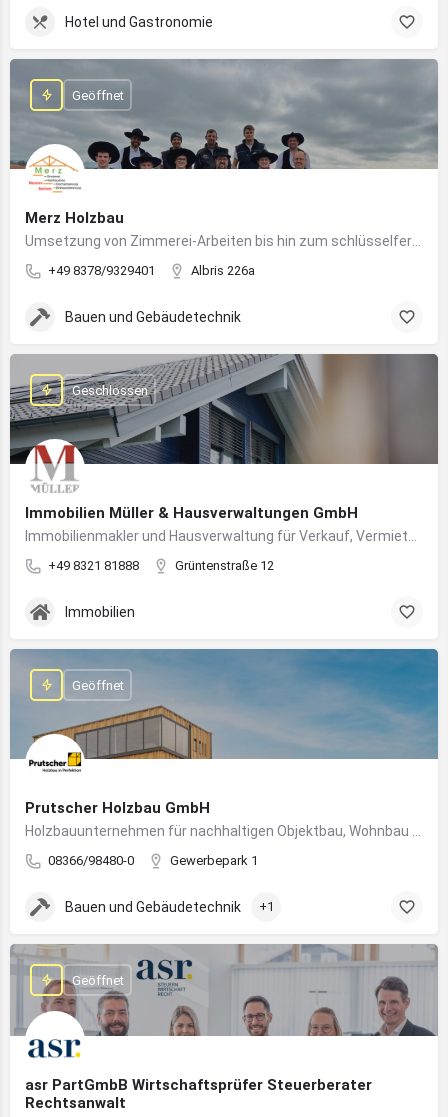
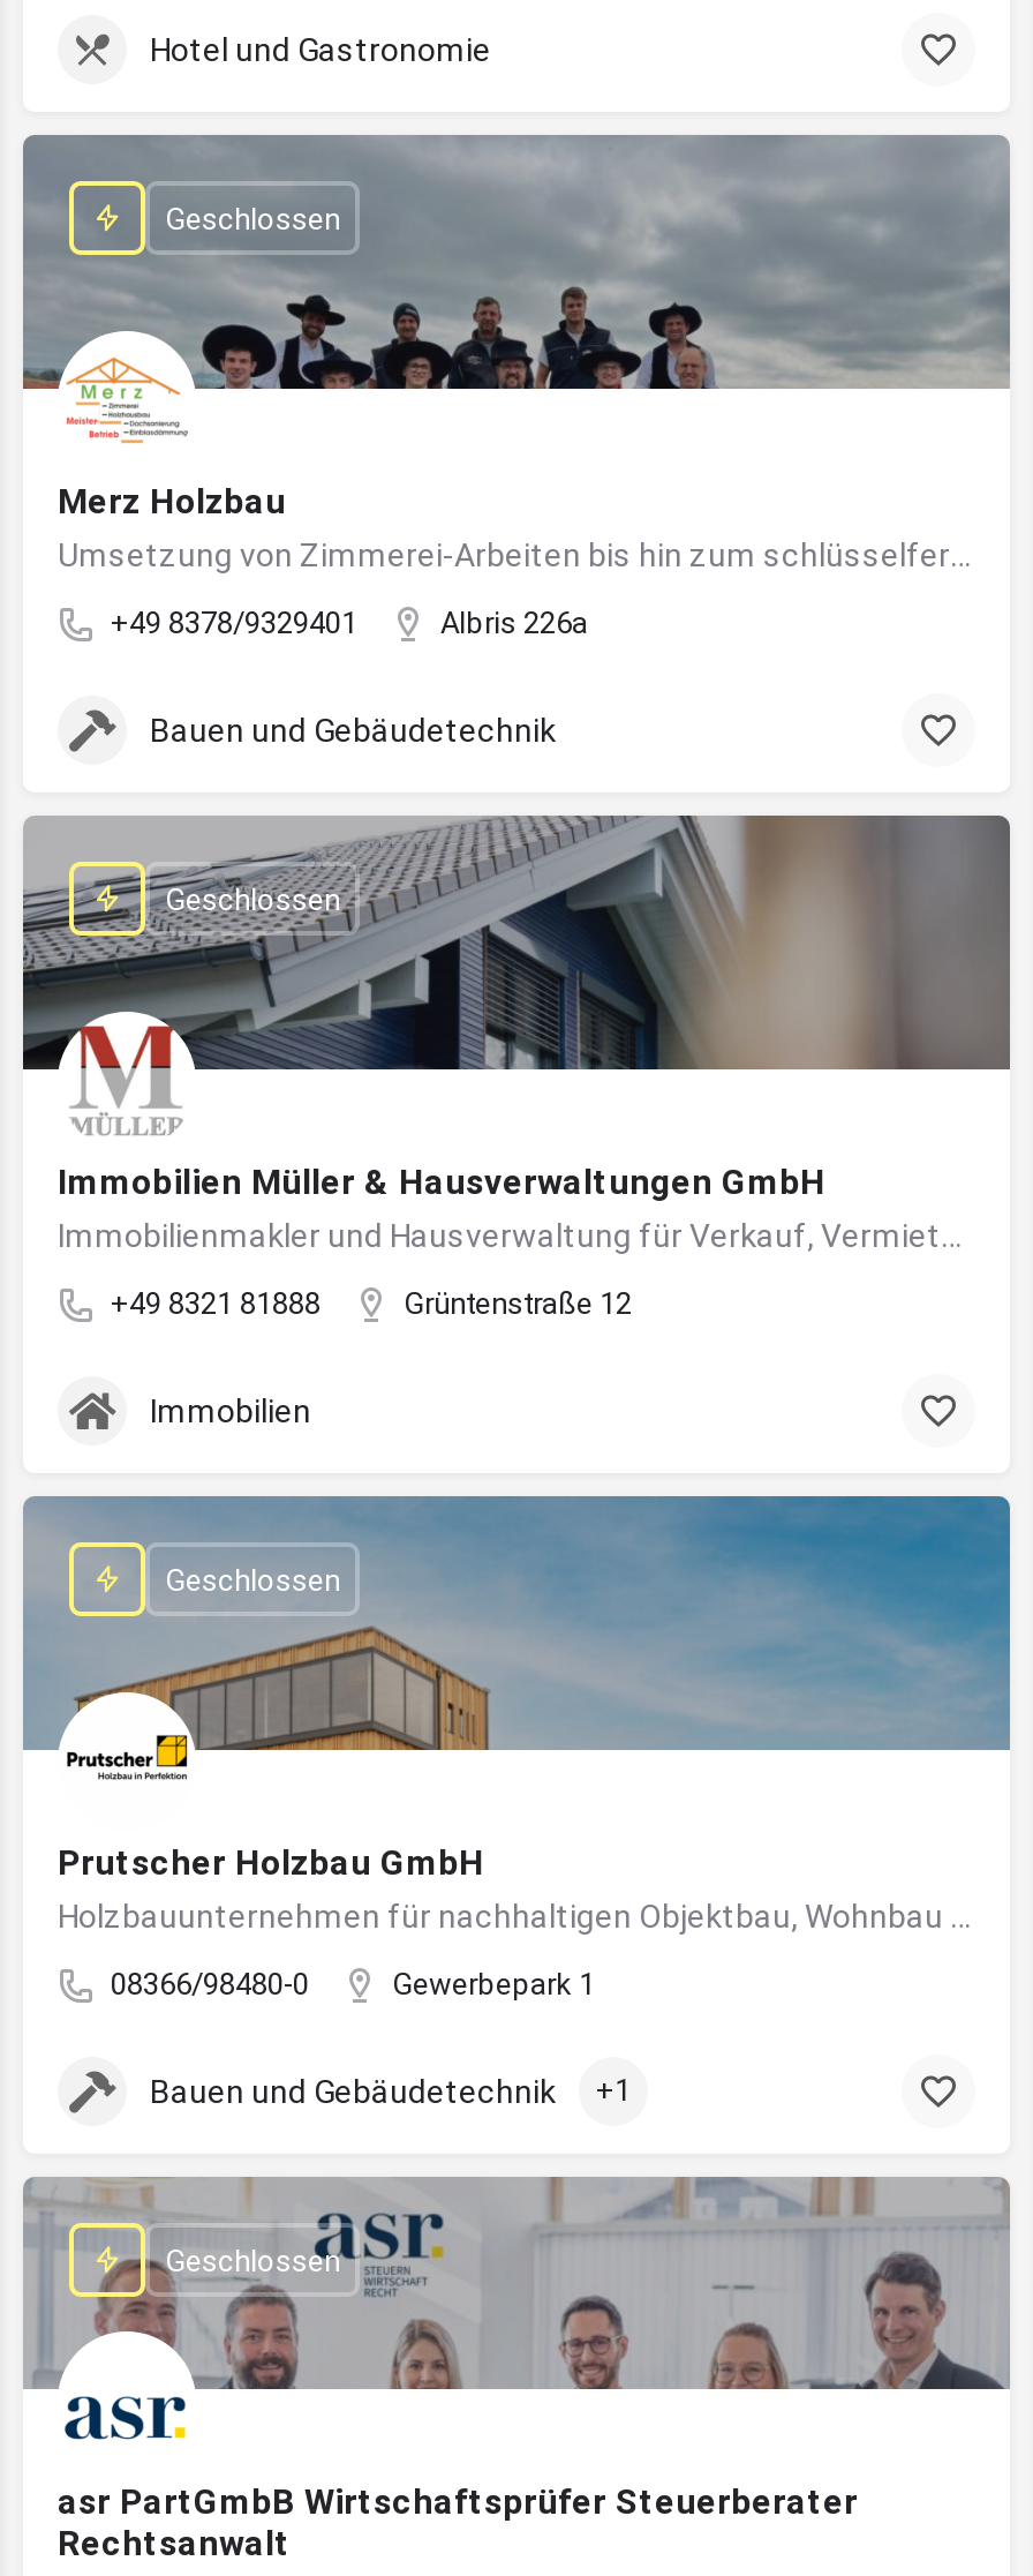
[71,87,123,102] Geöffnet -> [165,201,340,235] Geschlossen
[71,677,123,692] Geöffnet -> [165,1562,340,1597] Geschlossen
[71,972,123,987] Geöffnet -> [165,2243,340,2277] Geschlossen

